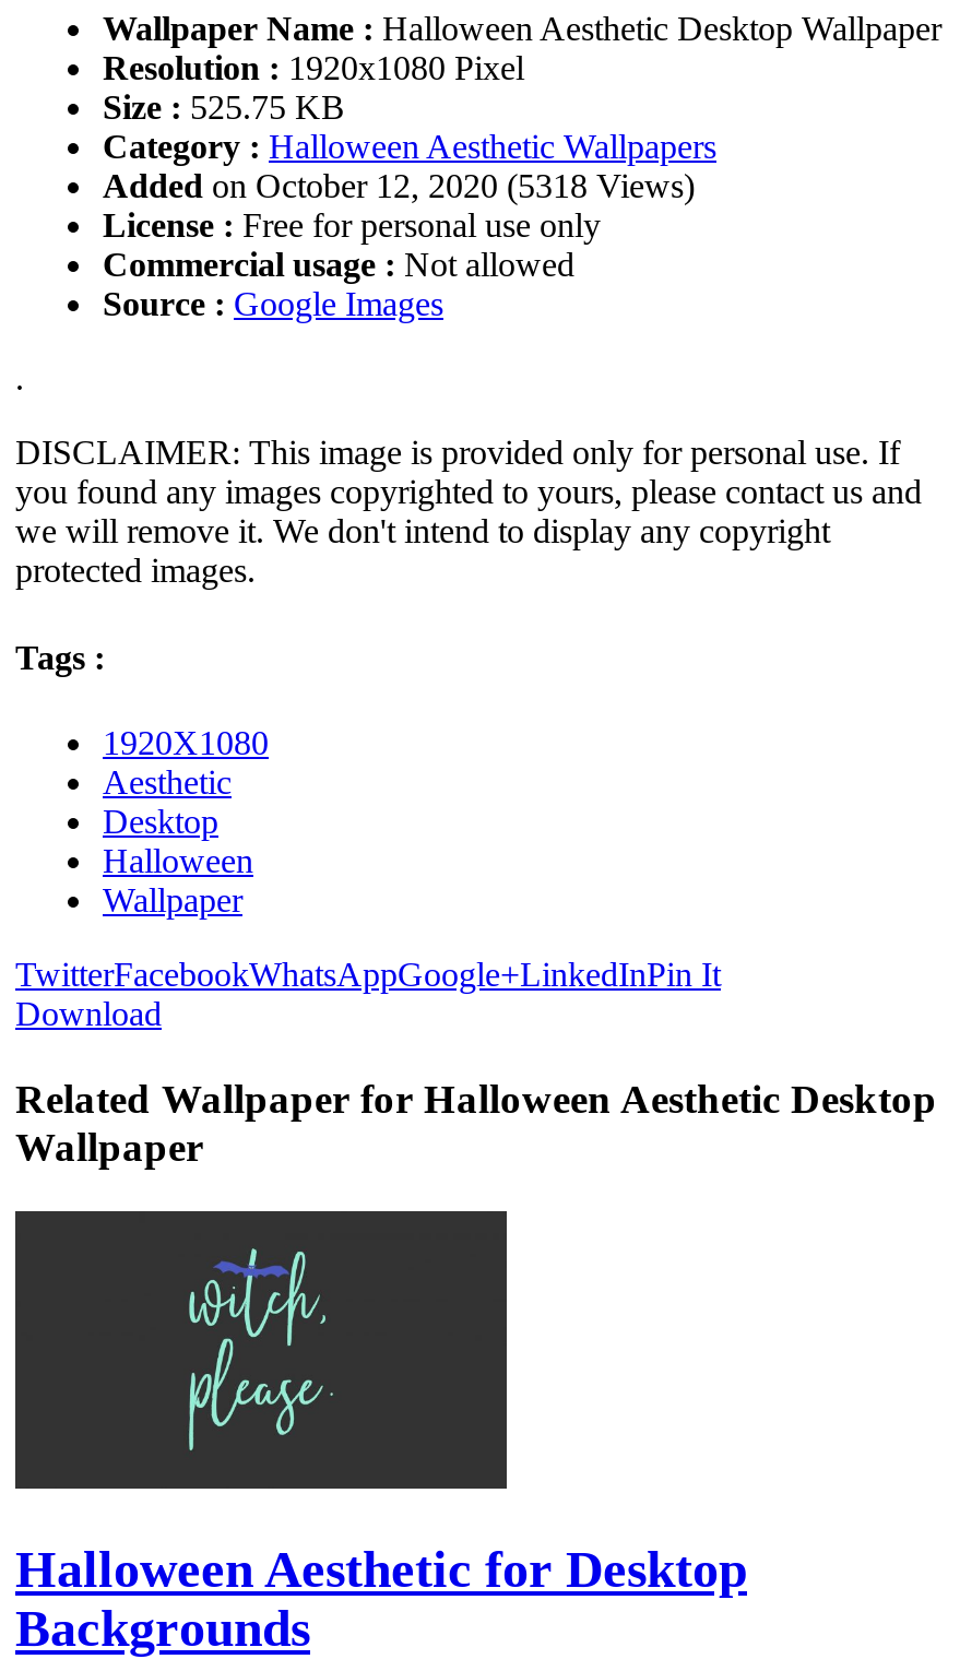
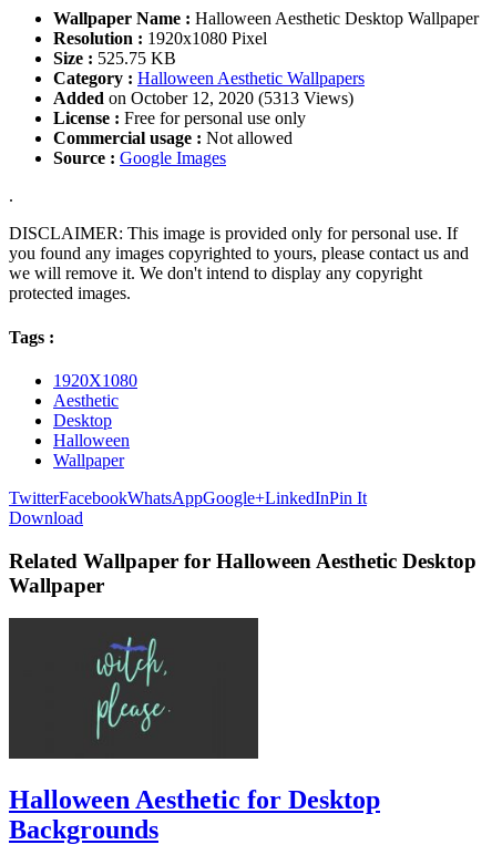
[103,168,695,205] Added on October 12, 2020 (5318 Views) -> [53,89,353,108] Added on October 12, 2020 (5313 Views)

